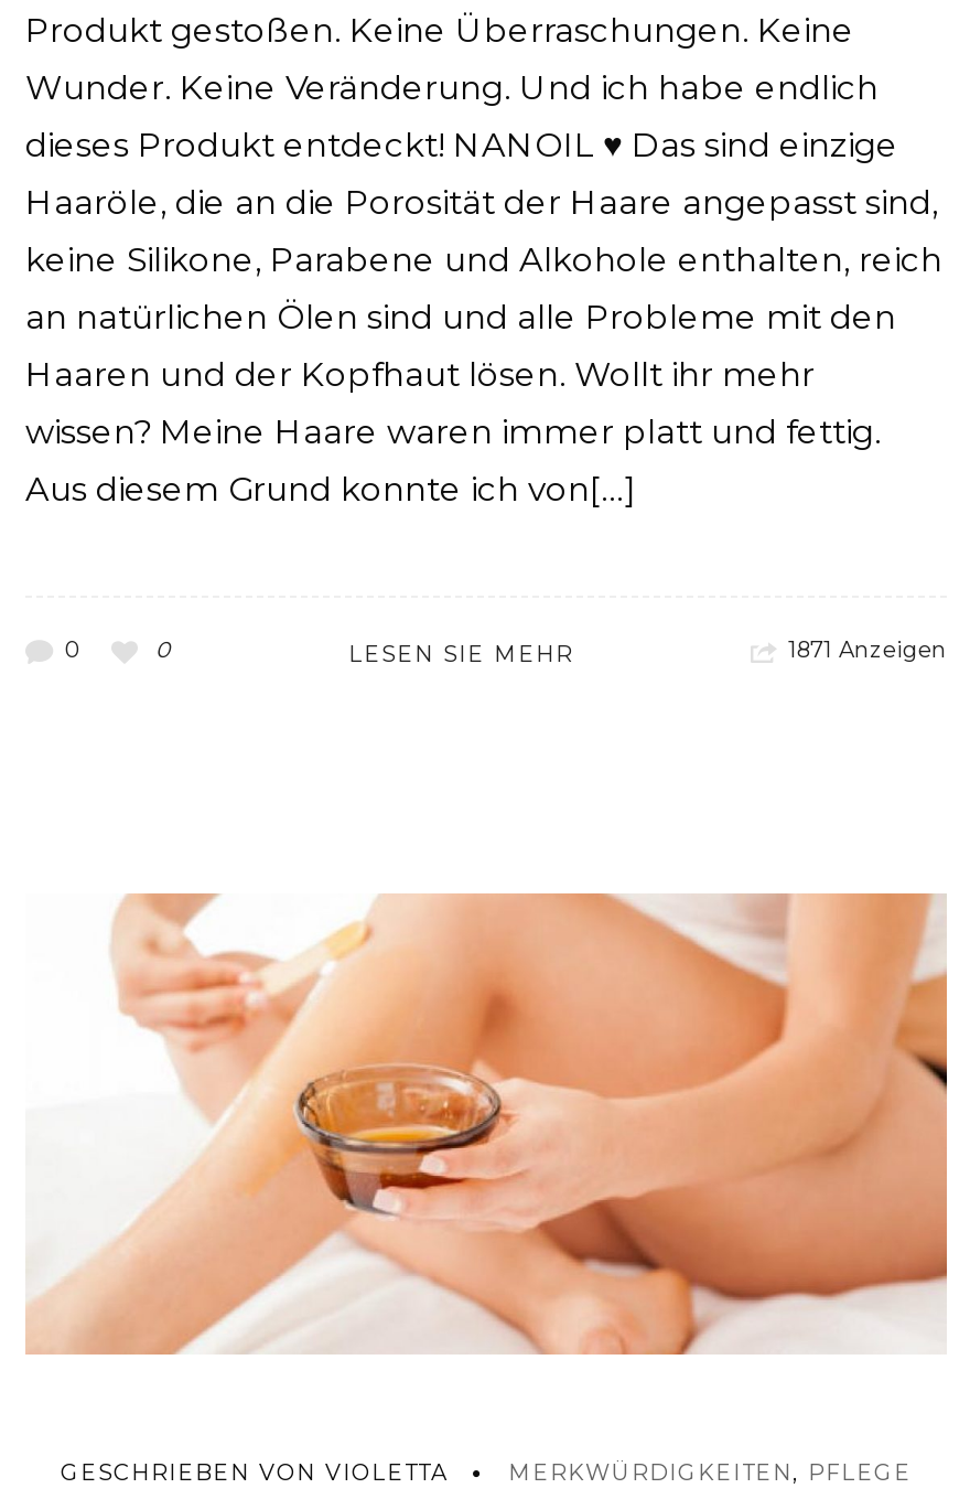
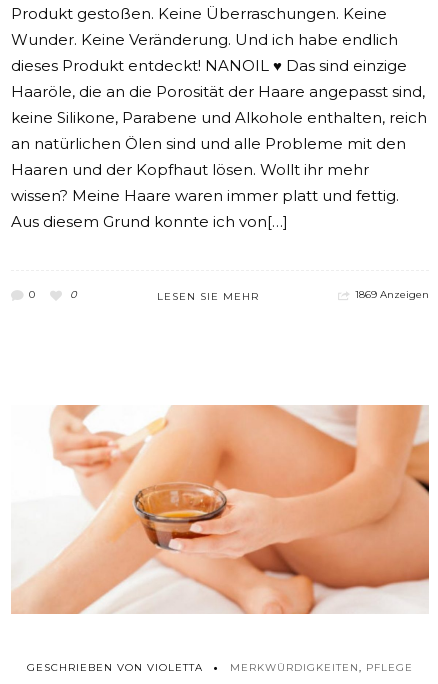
[788,636,947,664] 1871 Anzeigen -> [355,288,429,301] 1869 Anzeigen

